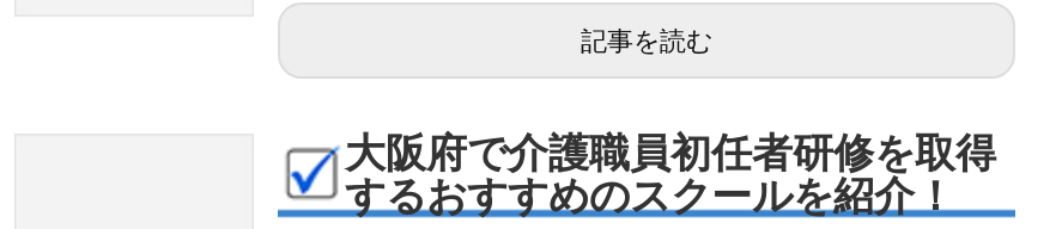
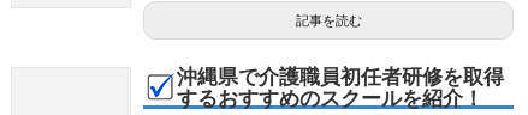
[345,131,996,177] 大阪府で介護職員初任者研修を取得 -> [177,66,504,89] 沖縄県で介護職員初任者研修を取得

